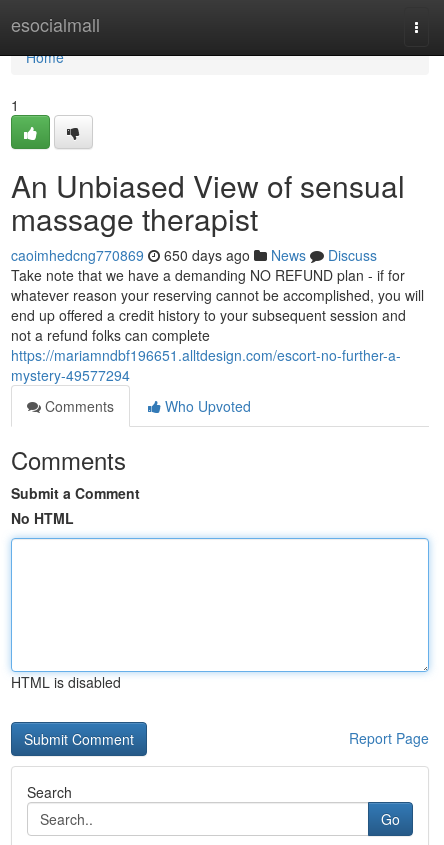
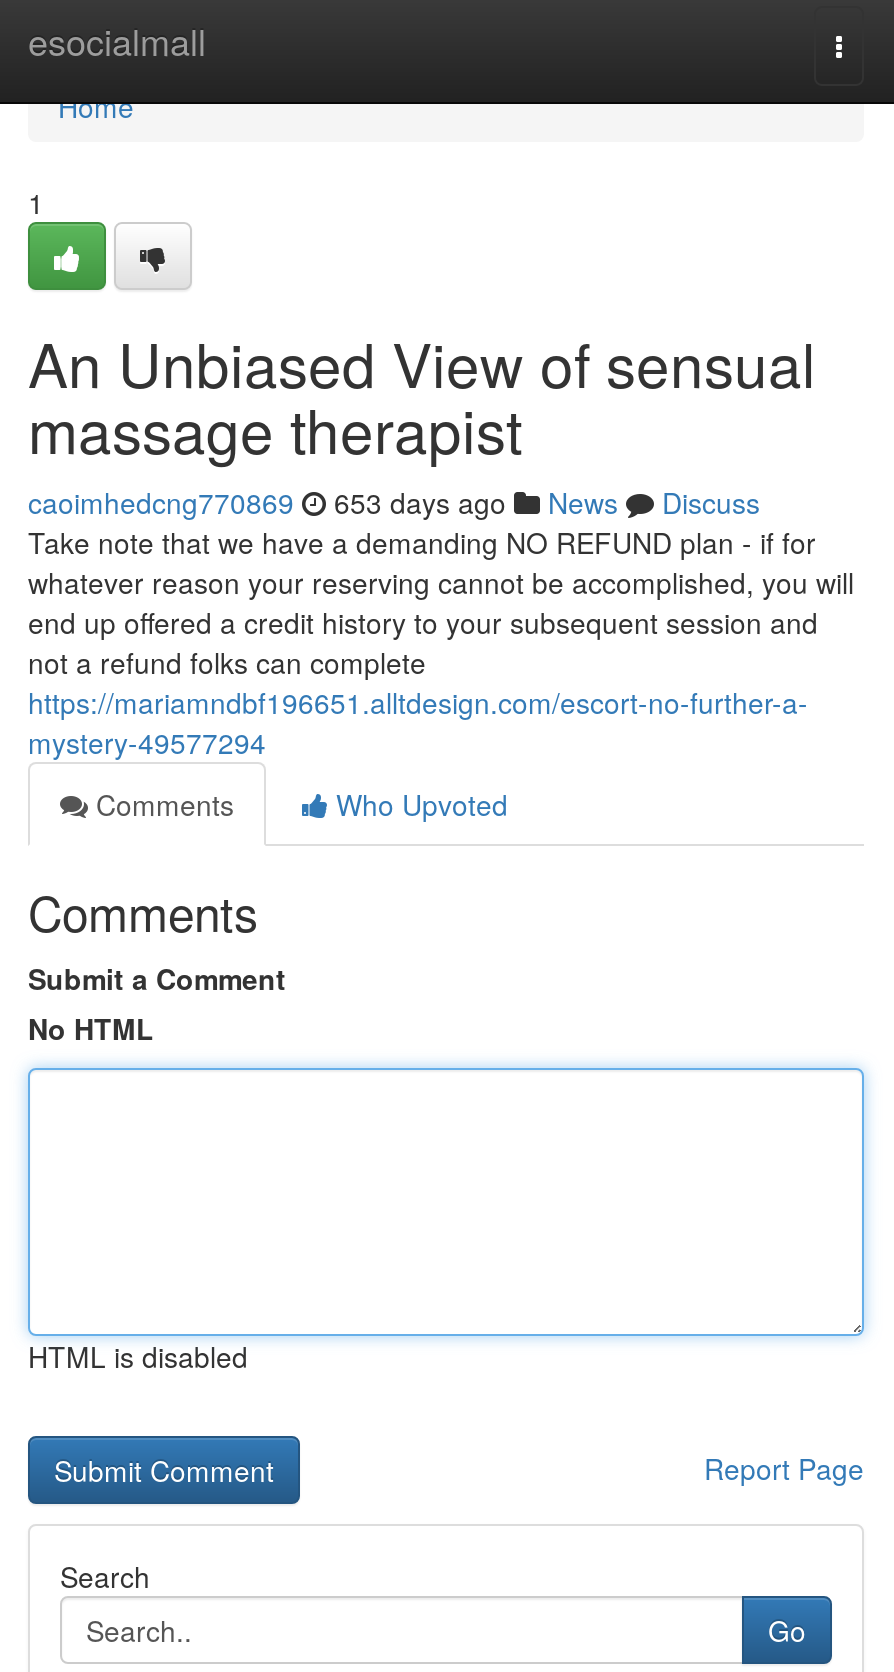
[11,245,377,265] caoimhedcng770869 650 days ago News Discuss -> [28,482,760,522] caoimhedcng770869 653 days ago News Discuss

